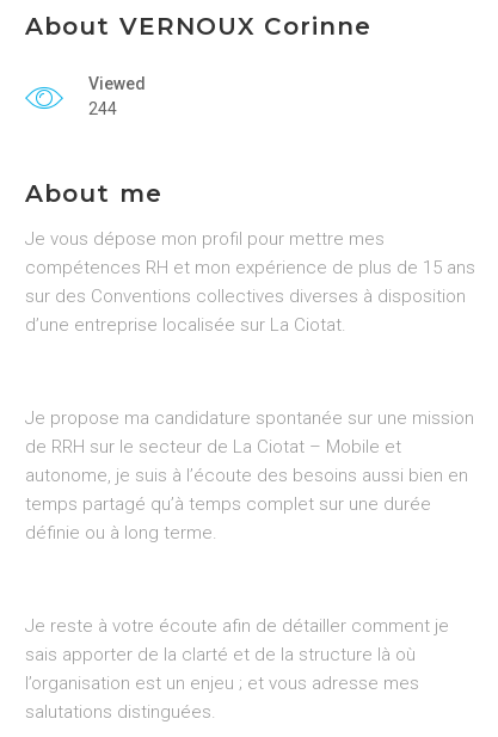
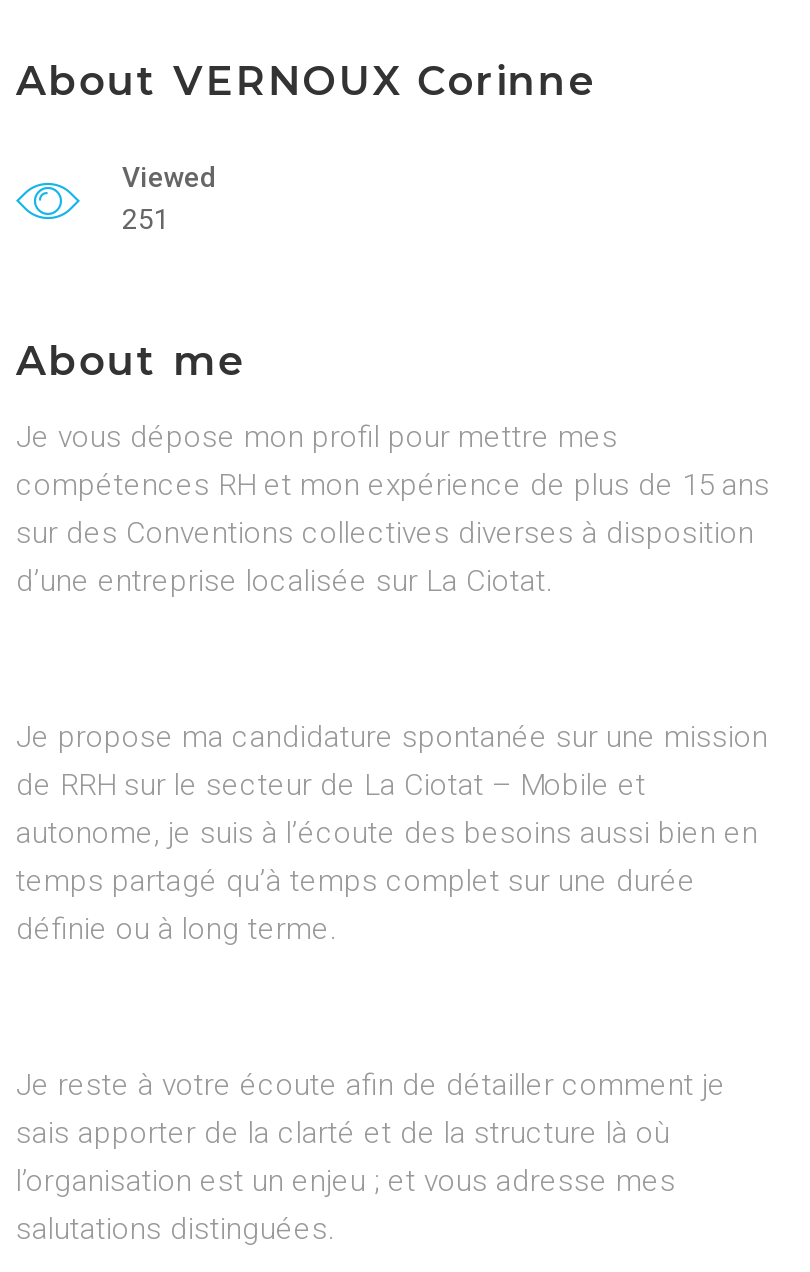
[88,99,117,118] 244 -> [122,203,170,235] 251

